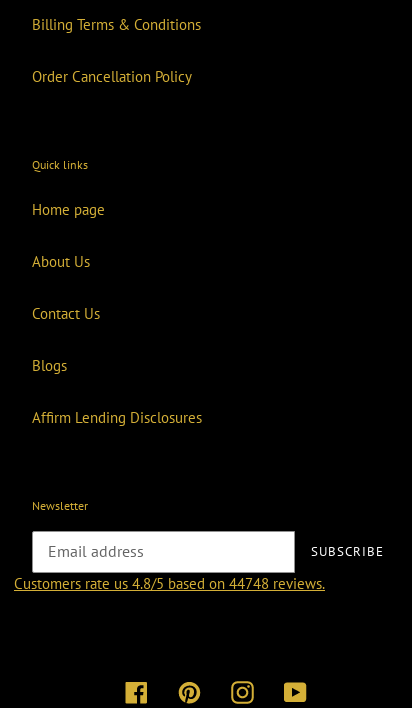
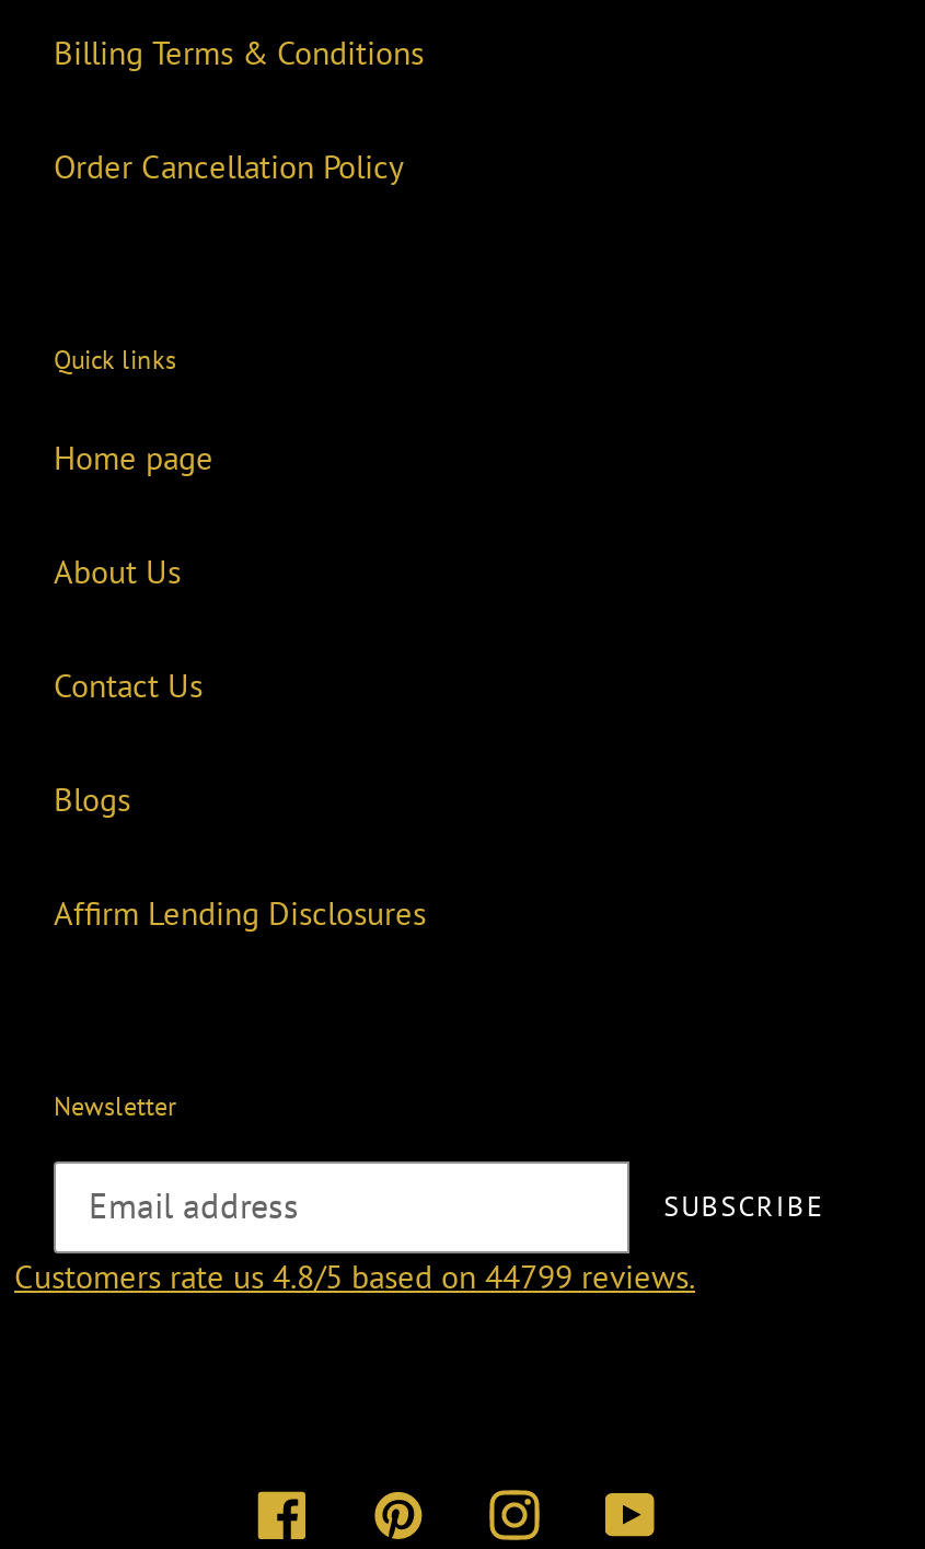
[14,573,325,592] Customers rate us 4.8/5 based on 44748 reviews. -> [14,1255,695,1296] Customers rate us 4.8/5 based on 44799 reviews.

